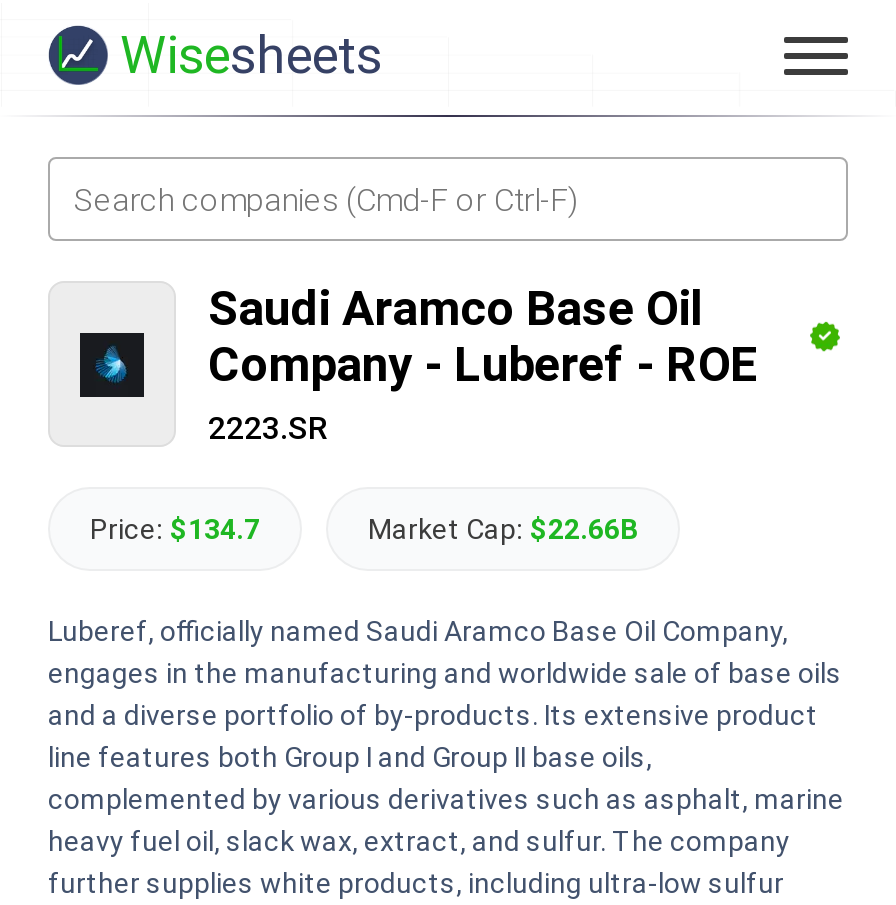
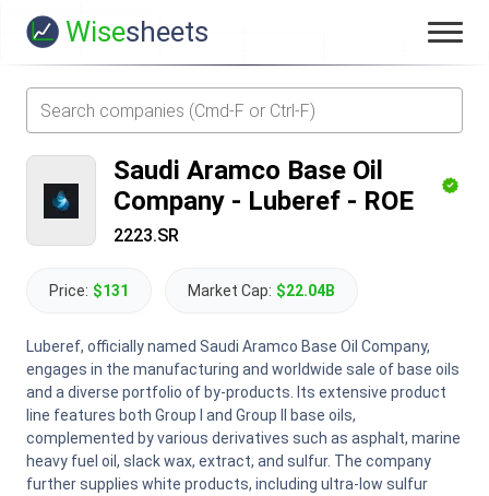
[90,513,260,545] Price: $134.7 -> [49,282,129,299] Price: $131
[368,513,638,545] Market Cap: $22.66B -> [188,282,335,299] Market Cap: $22.04B

